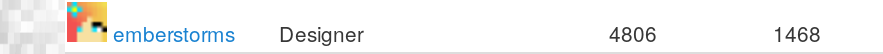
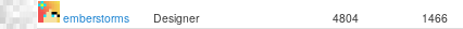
[609,19,657,49] 4806 -> [333,10,359,26] 4804
[773,19,821,49] 1468 -> [422,10,448,26] 1466

